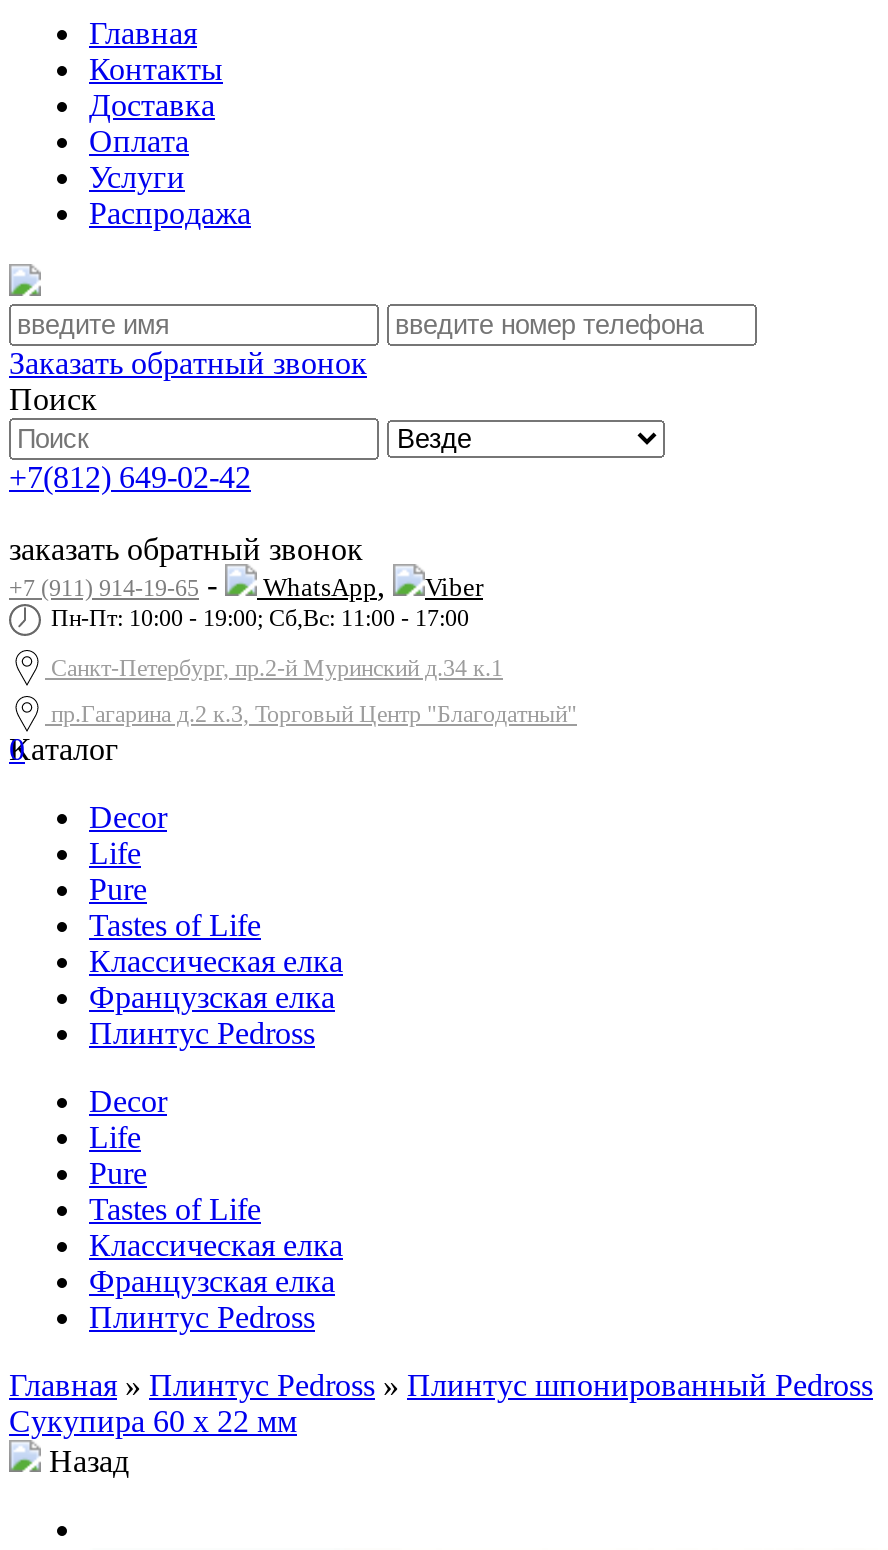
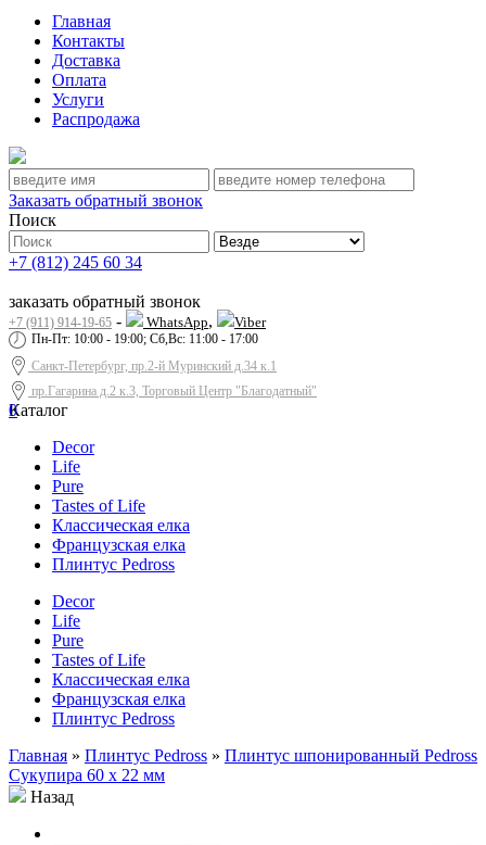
[9,460,251,494] +7(812) 649-02-42 -> [9,253,142,272] +7 (812) 245 60 34

